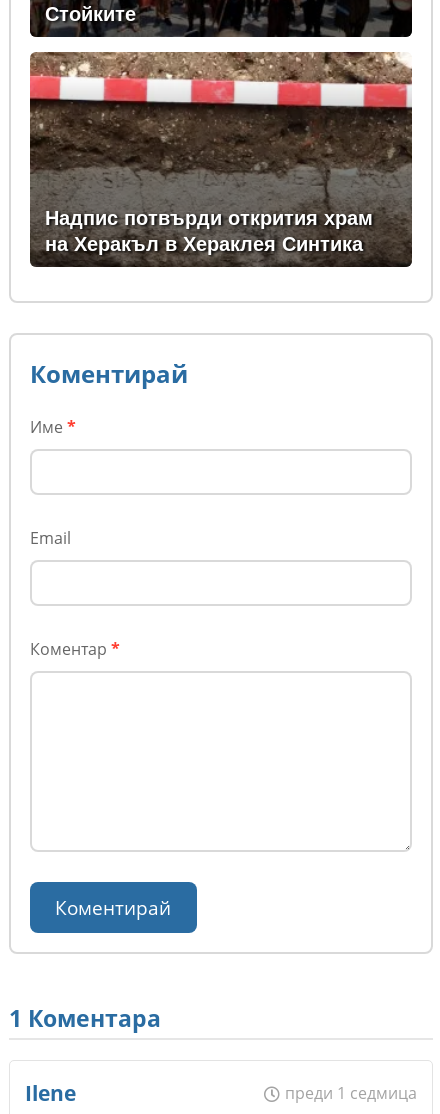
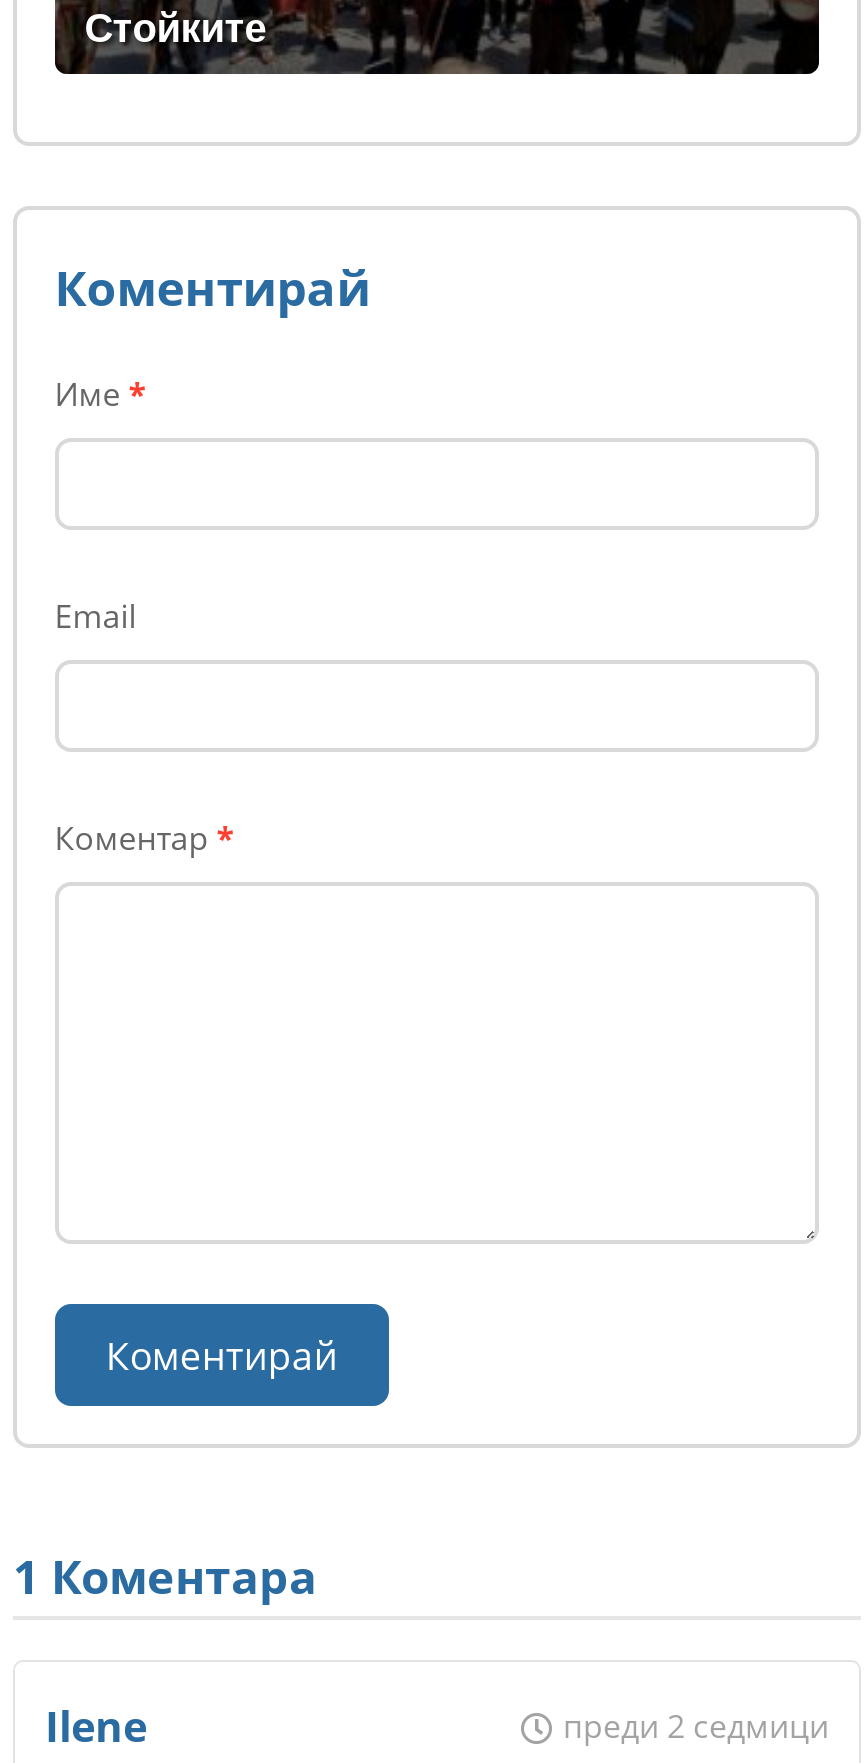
[29,51,413,267] [image] | Надпис потвърди открития храм | на Херакъл в Хераклея Синтика -> none
[285,1082,417,1104] преди 1 седмица -> [563,1704,829,1748] преди 2 седмици

